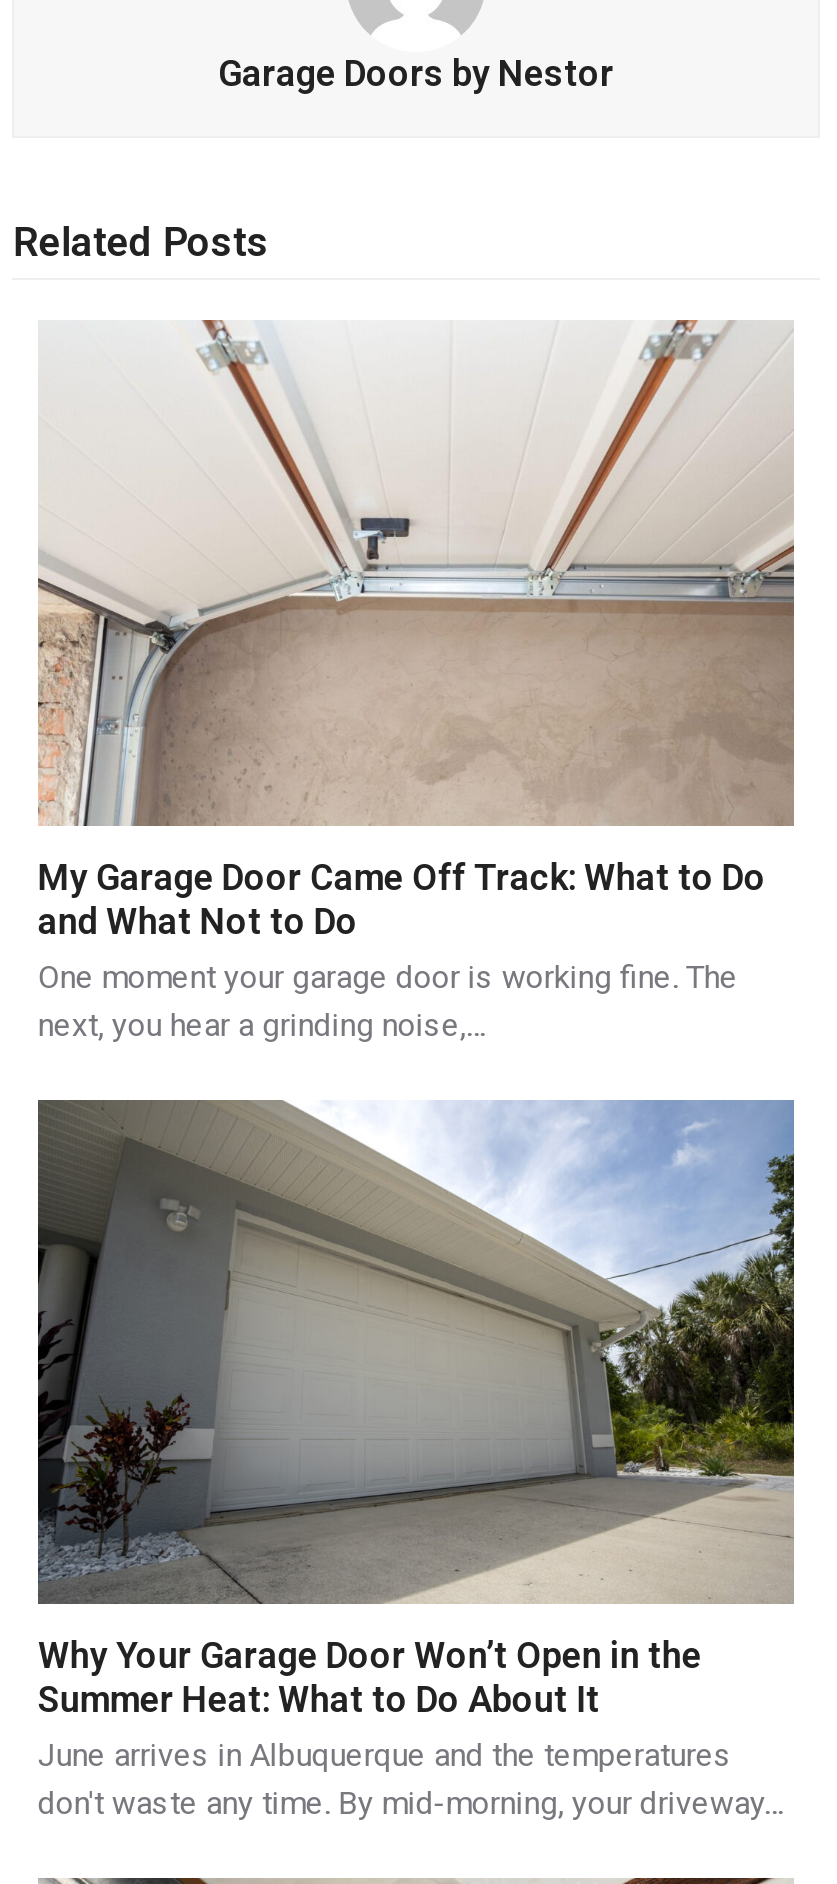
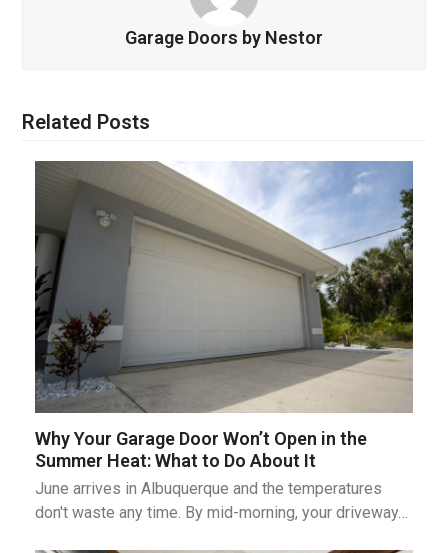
[38,318,796,1044] [image] | My Garage Door Came Off Track: What to Do | and What Not to Do | One moment your garage door is working fine. The | next, you hear a grinding noise,… -> none

